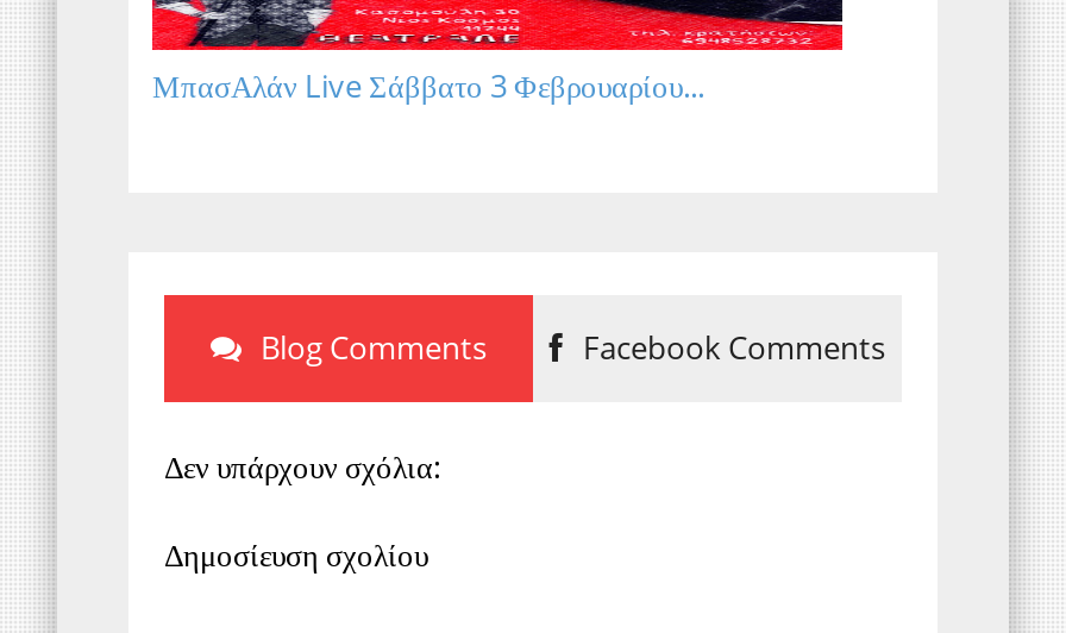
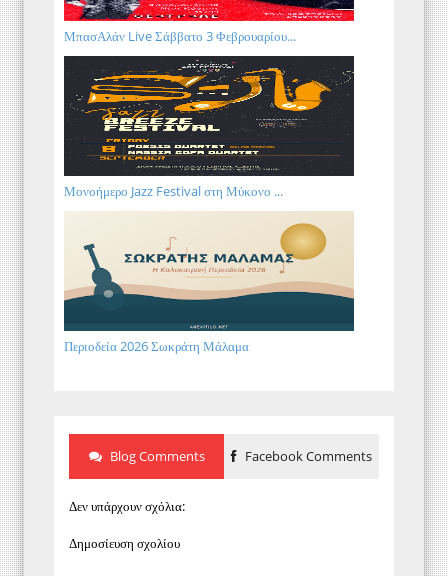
none -> [63,55,354,200] [image] | Μονοήμερο Jazz Festival στη Μύκονο ...
none -> [63,211,355,355] [image] | Περιοδεία 2026 Σωκράτη Μάλαμα

